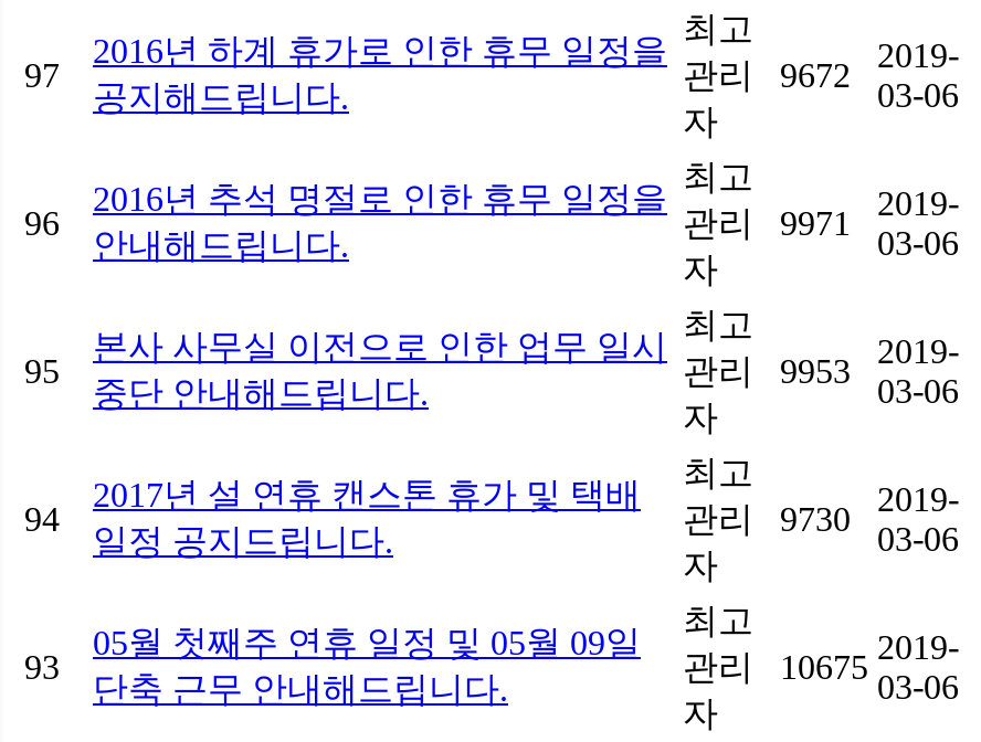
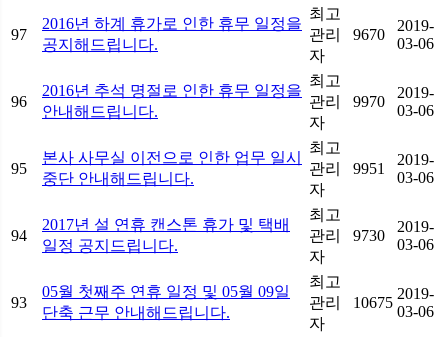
[683,56,851,94] 관리 9672 -> [309,26,385,43] 관리 9670
[683,204,851,242] 관리 9971 -> [309,93,385,110] 관리 9970
[683,352,851,390] 관리 9953 -> [309,160,385,177] 관리 9951

